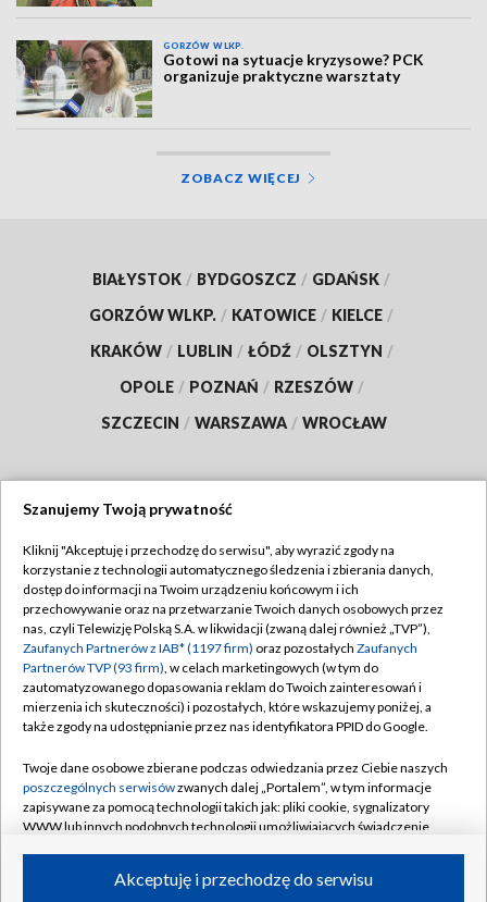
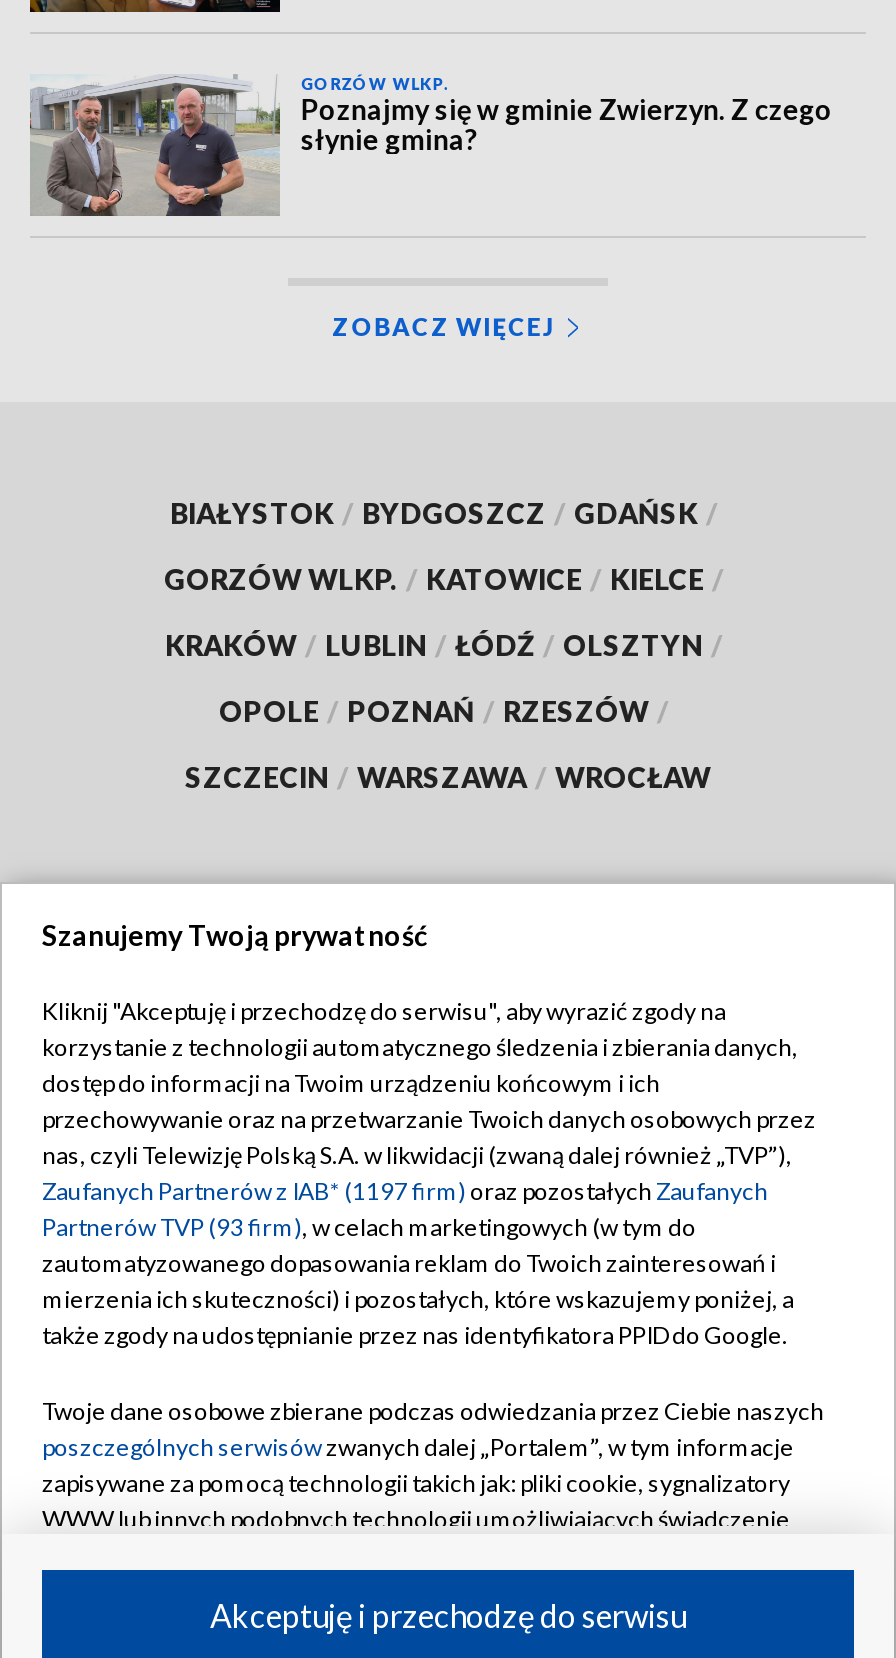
[15,39,424,118] [image] | Gotowi na sytuacje kryzysowe? PCK | organizuje praktyczne warsztaty -> [30,74,833,218] [image] | Poznajmy się w gminie Zwierzyn. Z czego | słynie gmina?

